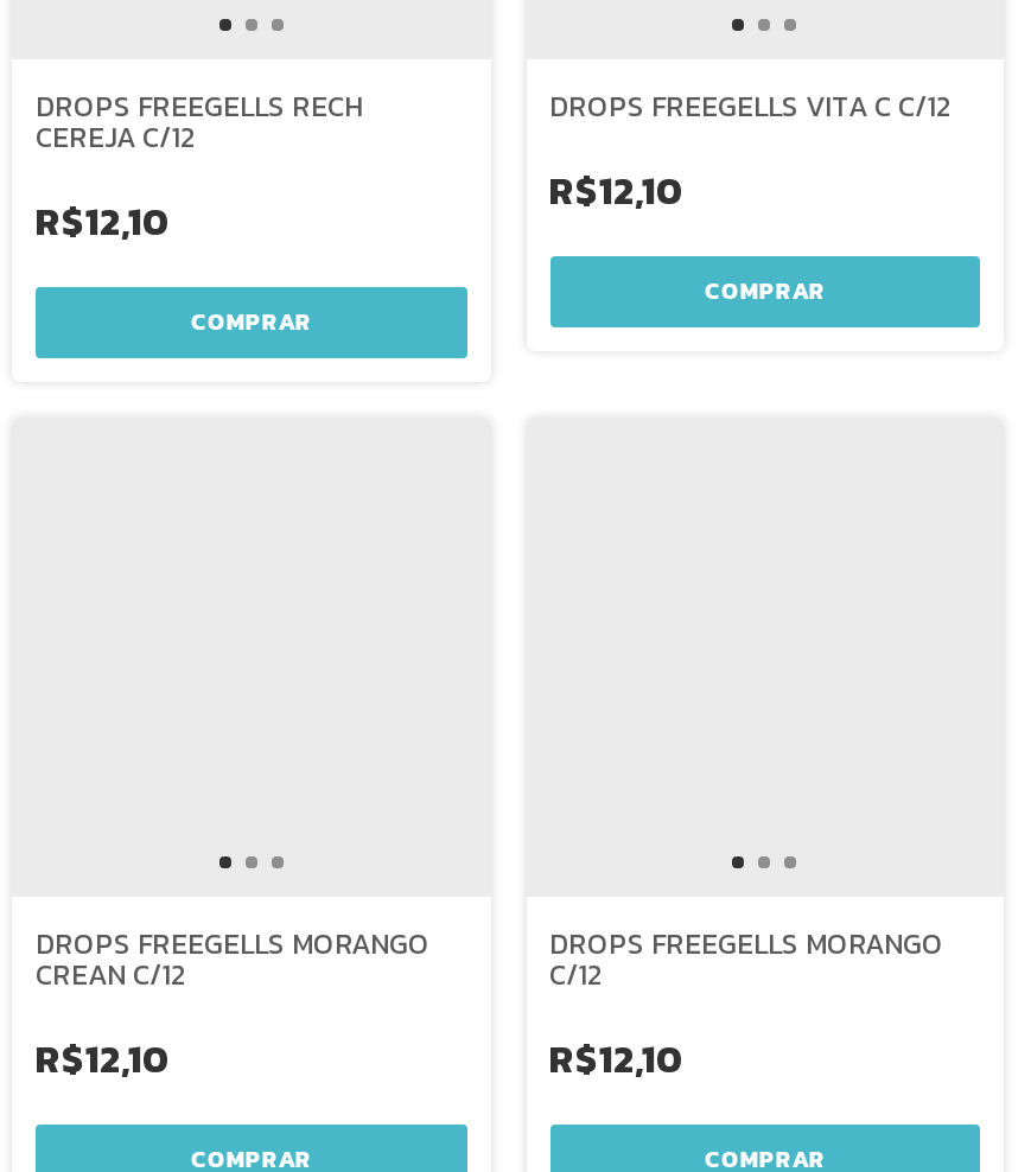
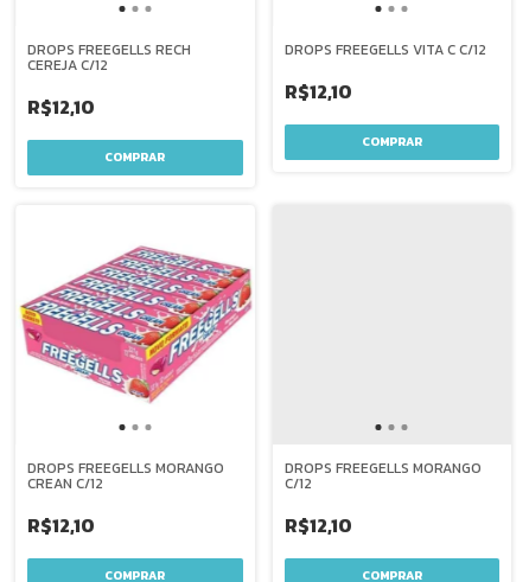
none -> [19,245,253,403] [image]

